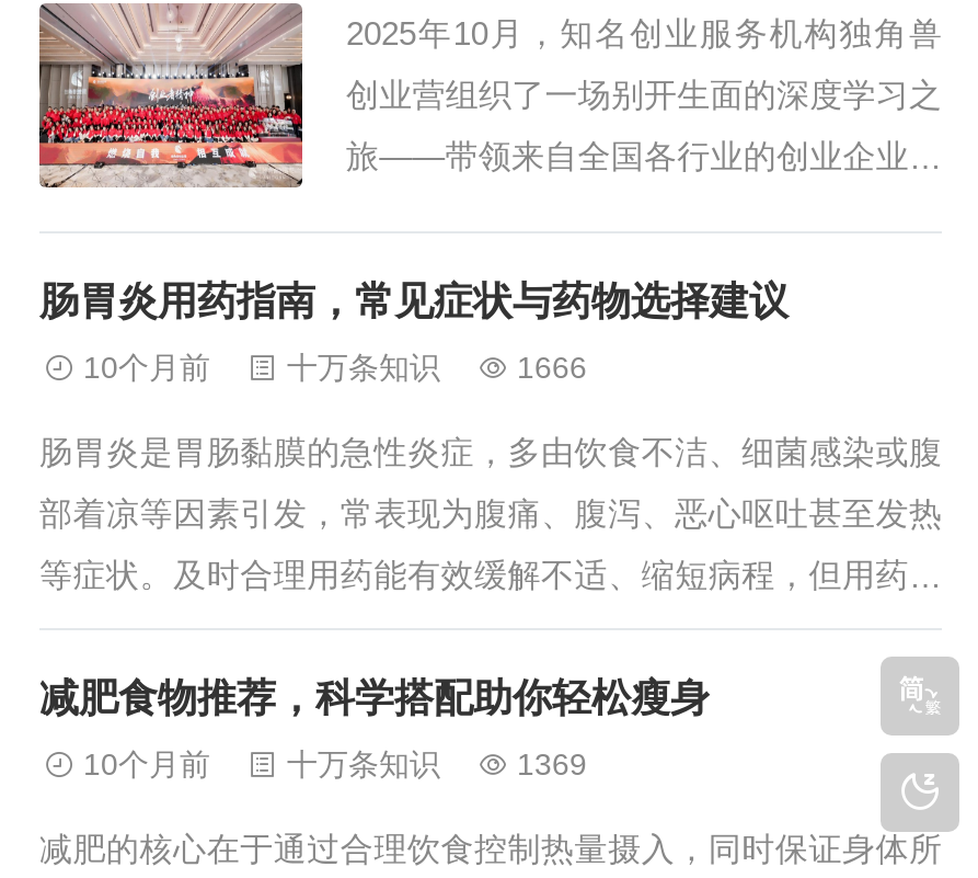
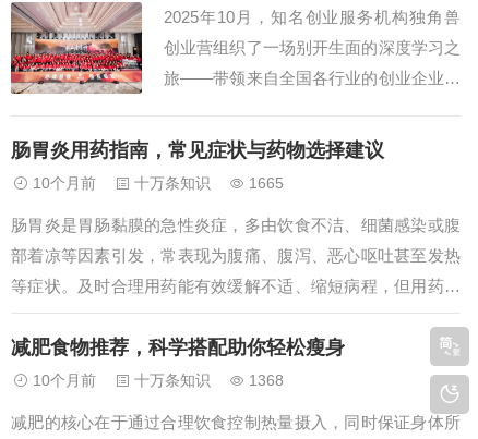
[517,350,587,385] 1666 -> [249,175,284,192] 1665
[517,747,587,782] 1369 -> [249,372,284,389] 1368

